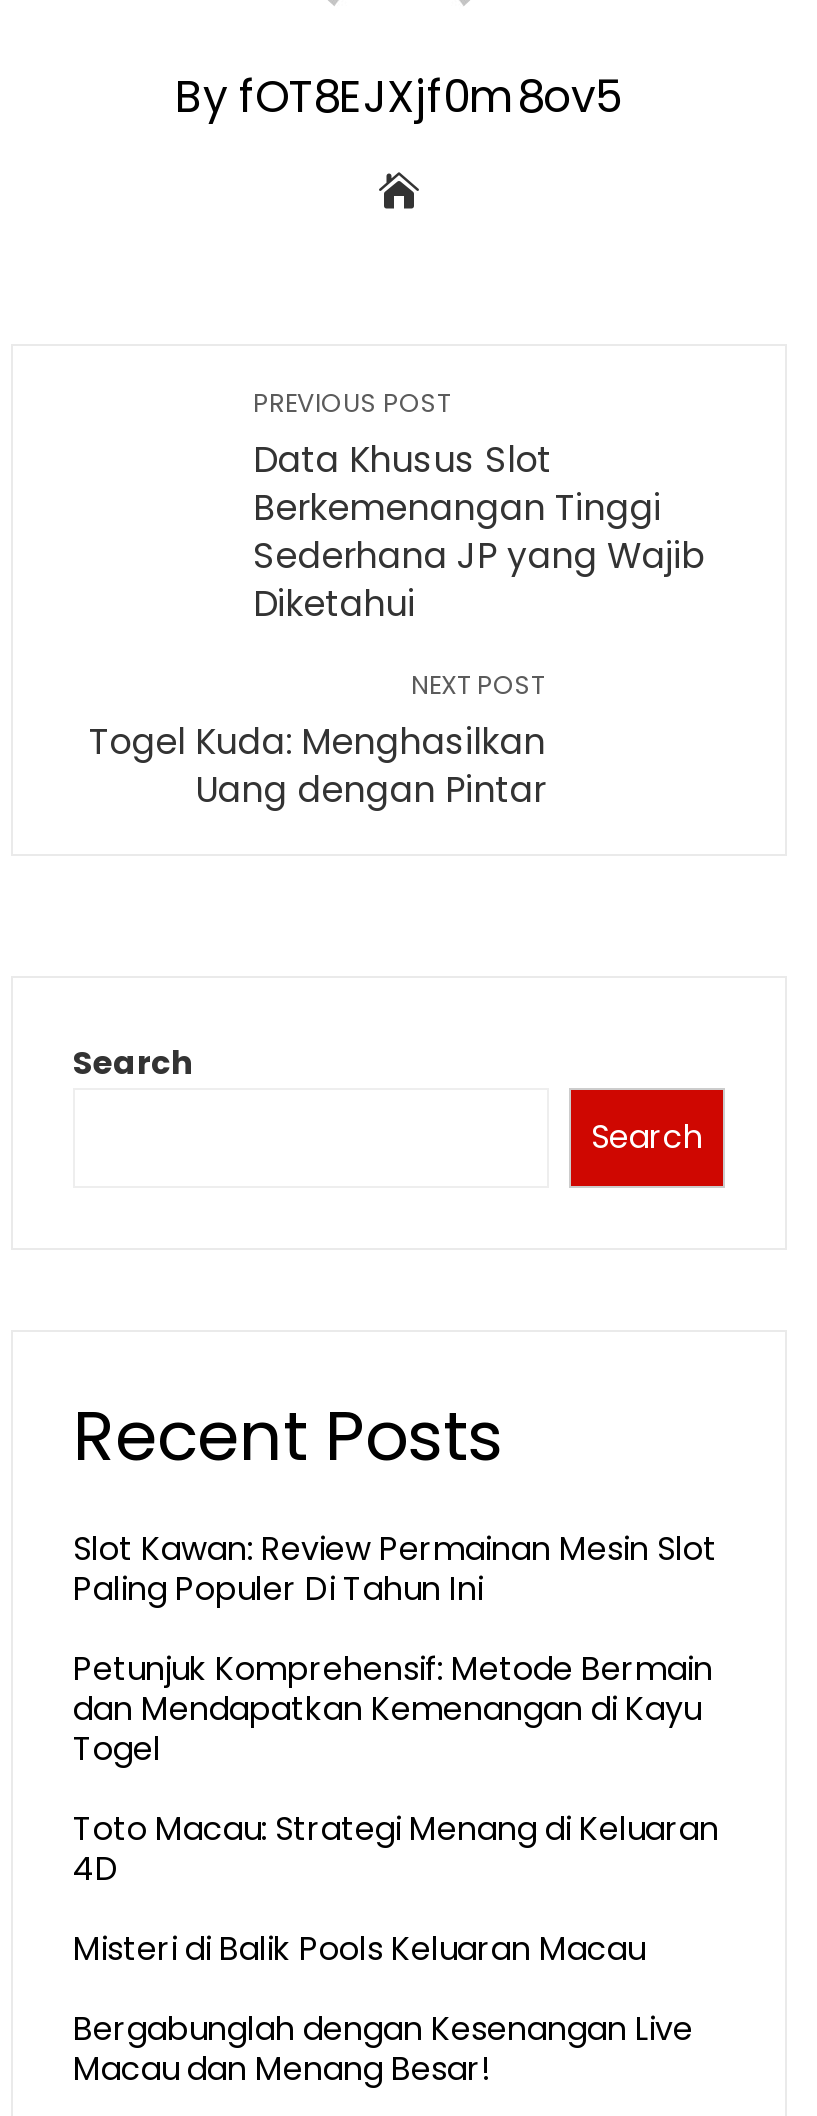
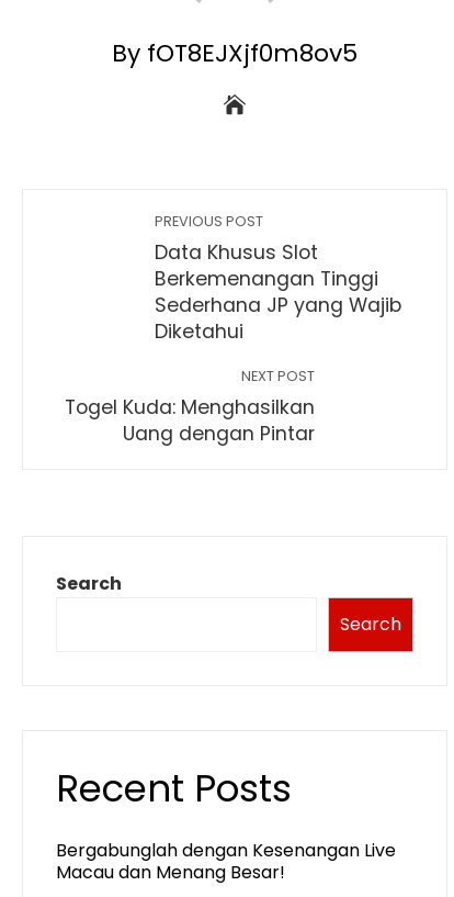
[73,1526,719,1972] Slot Kawan: Review Permainan Mesin Slot | Paling Populer Di Tahun Ini | Petunjuk Komprehensif: Metode Bermain | dan Mendapatkan Kemenangan di Kayu | Togel | Toto Macau: Strategi Menang di Keluaran | 4D | Misteri di Balik Pools Keluaran Macau -> none

